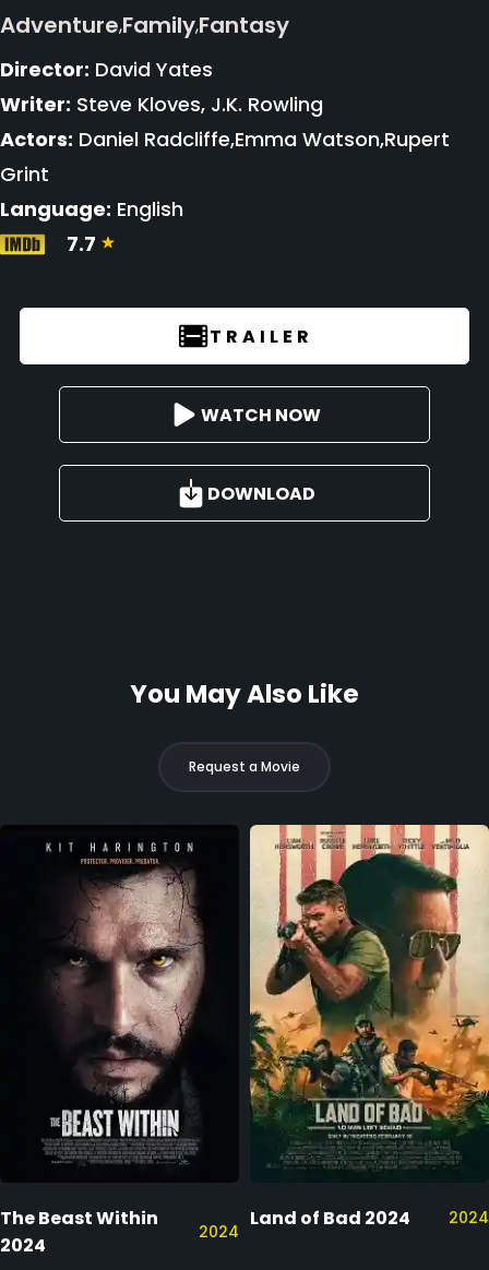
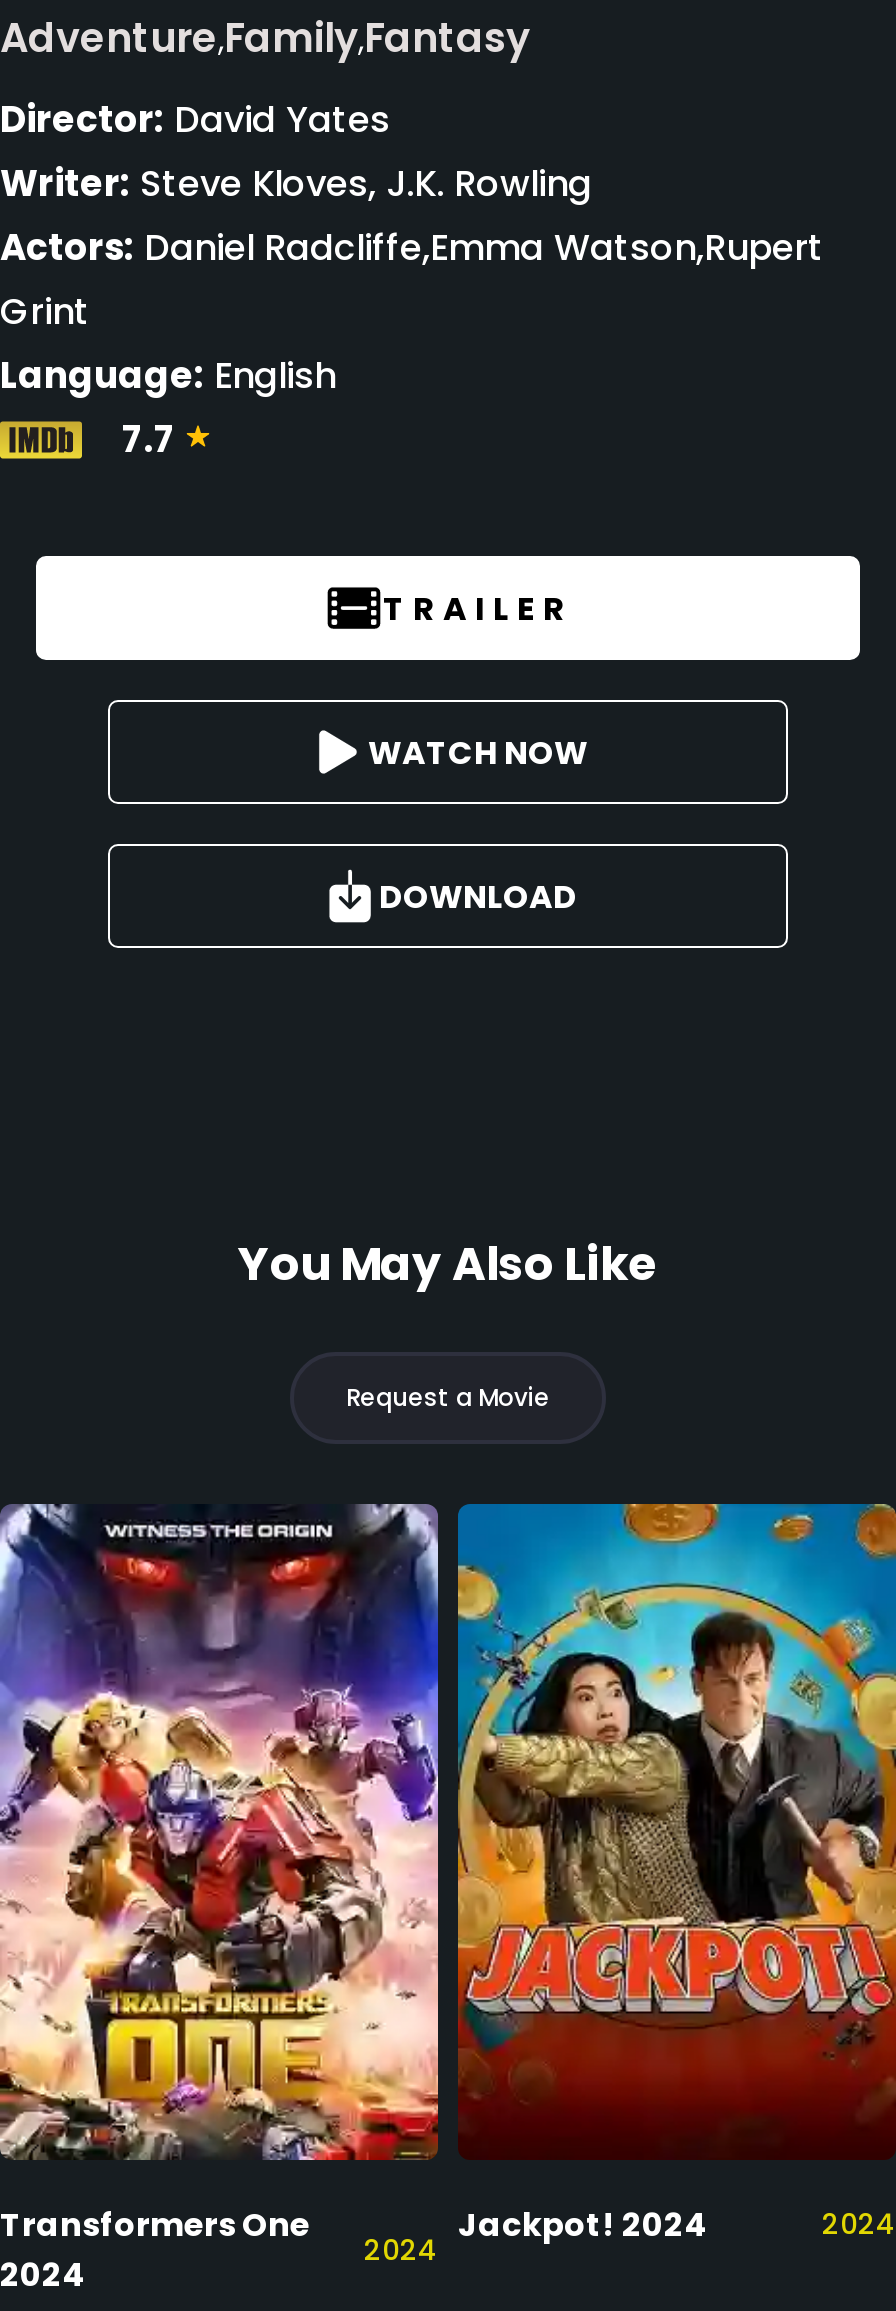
[0,825,239,1231] [image] | The Beast Within -> [0,1502,440,2248] [image] | Transformers One
[249,824,486,1231] [image] | Land of Bad 2024 -> [456,1502,890,2248] [image] | Jackpot! 2024

